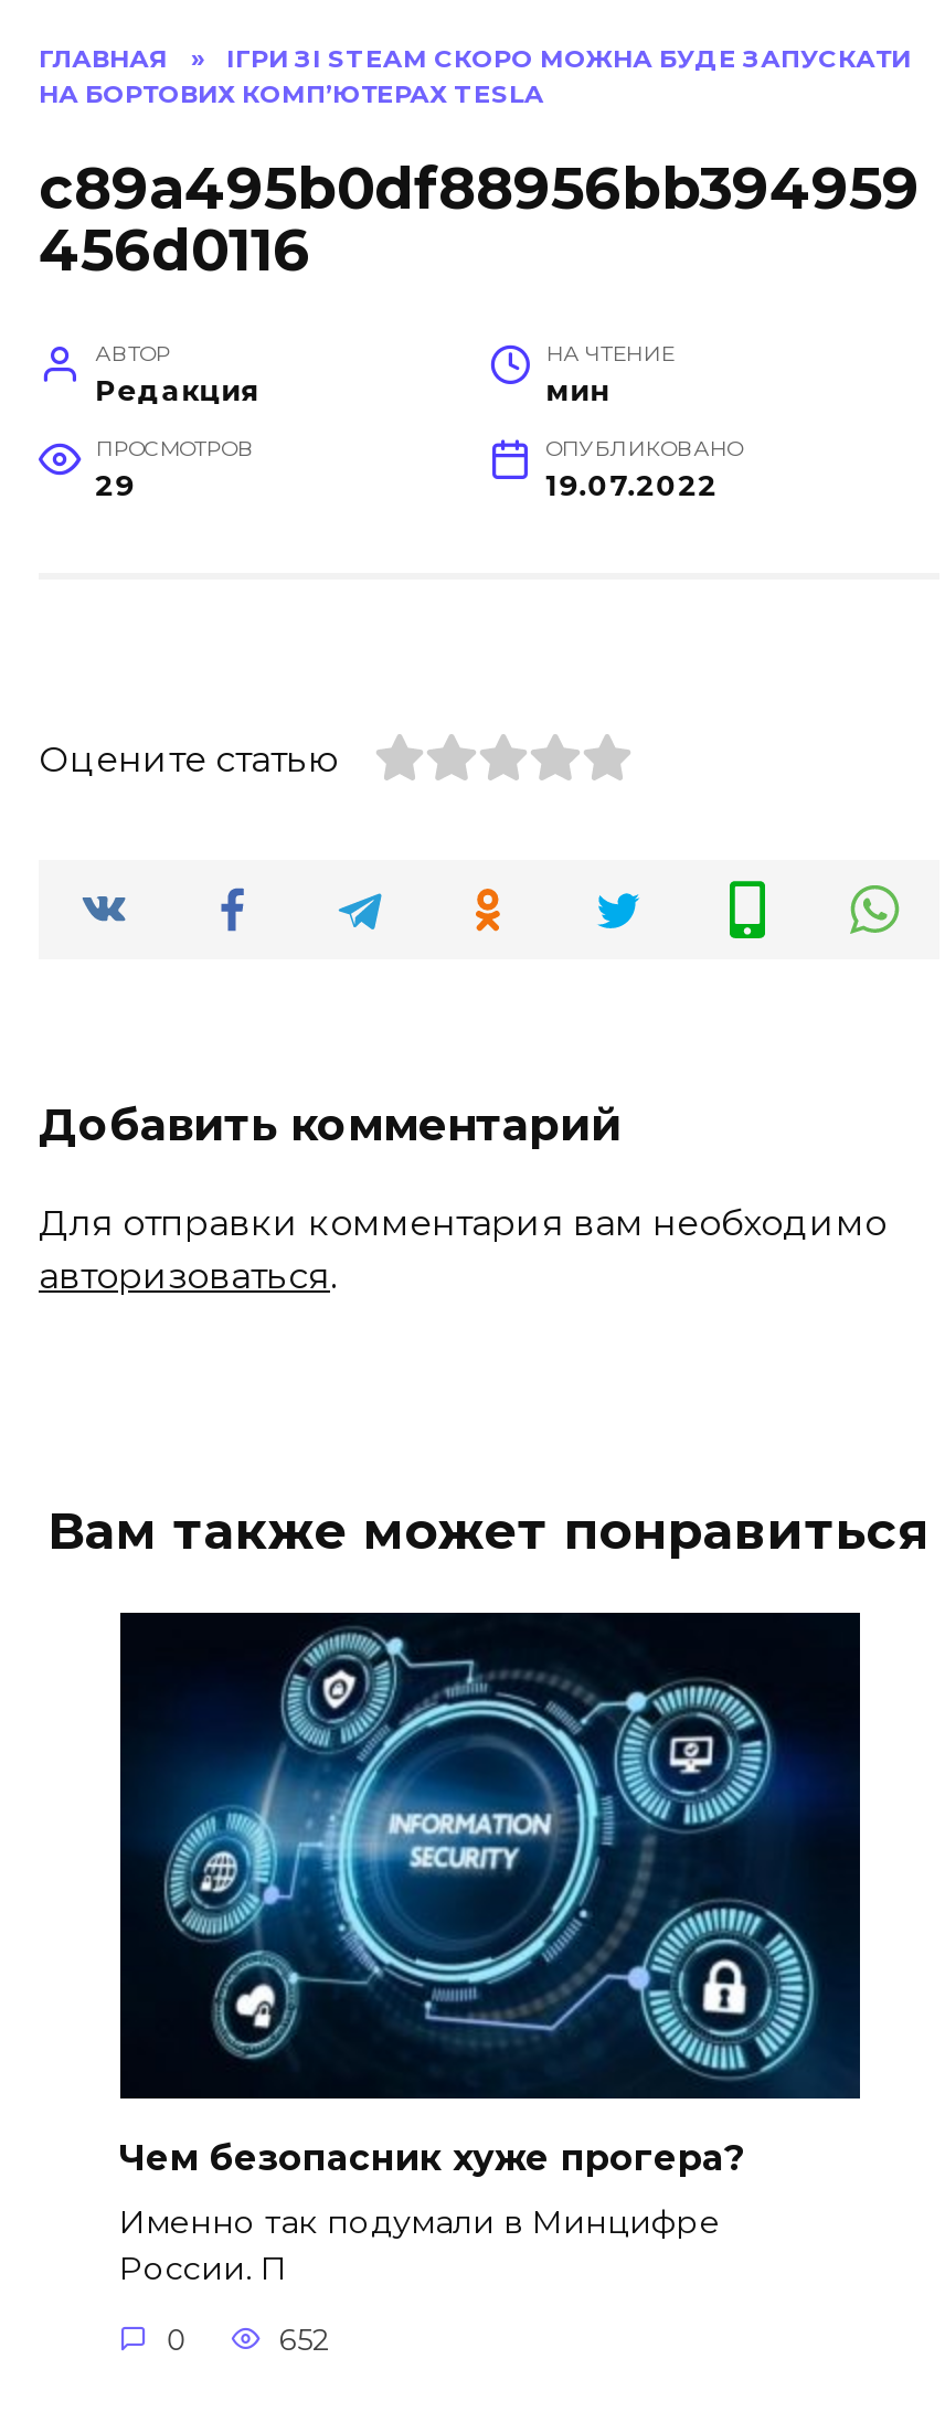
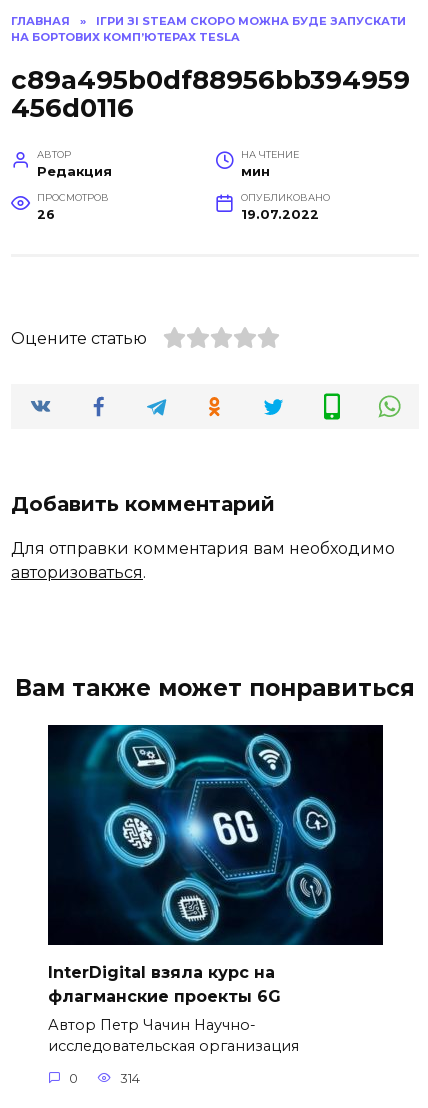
[95,469,135,502] 29 -> [37,207,55,222] 26
[119,1611,860,2180] [image] | Чем безопасник хуже прогера? -> [47,724,383,1006] [image] | InterDigital взяла курс на | флагманские проекты 6G
[119,2203,720,2289] Именно так подумали в Минцифре | России. П -> [47,1016,298,1055] Автор Петр Чачин Научно- | исследовательская организация
[279,2323,328,2357] 652 -> [120,1071,140,1086] 314

